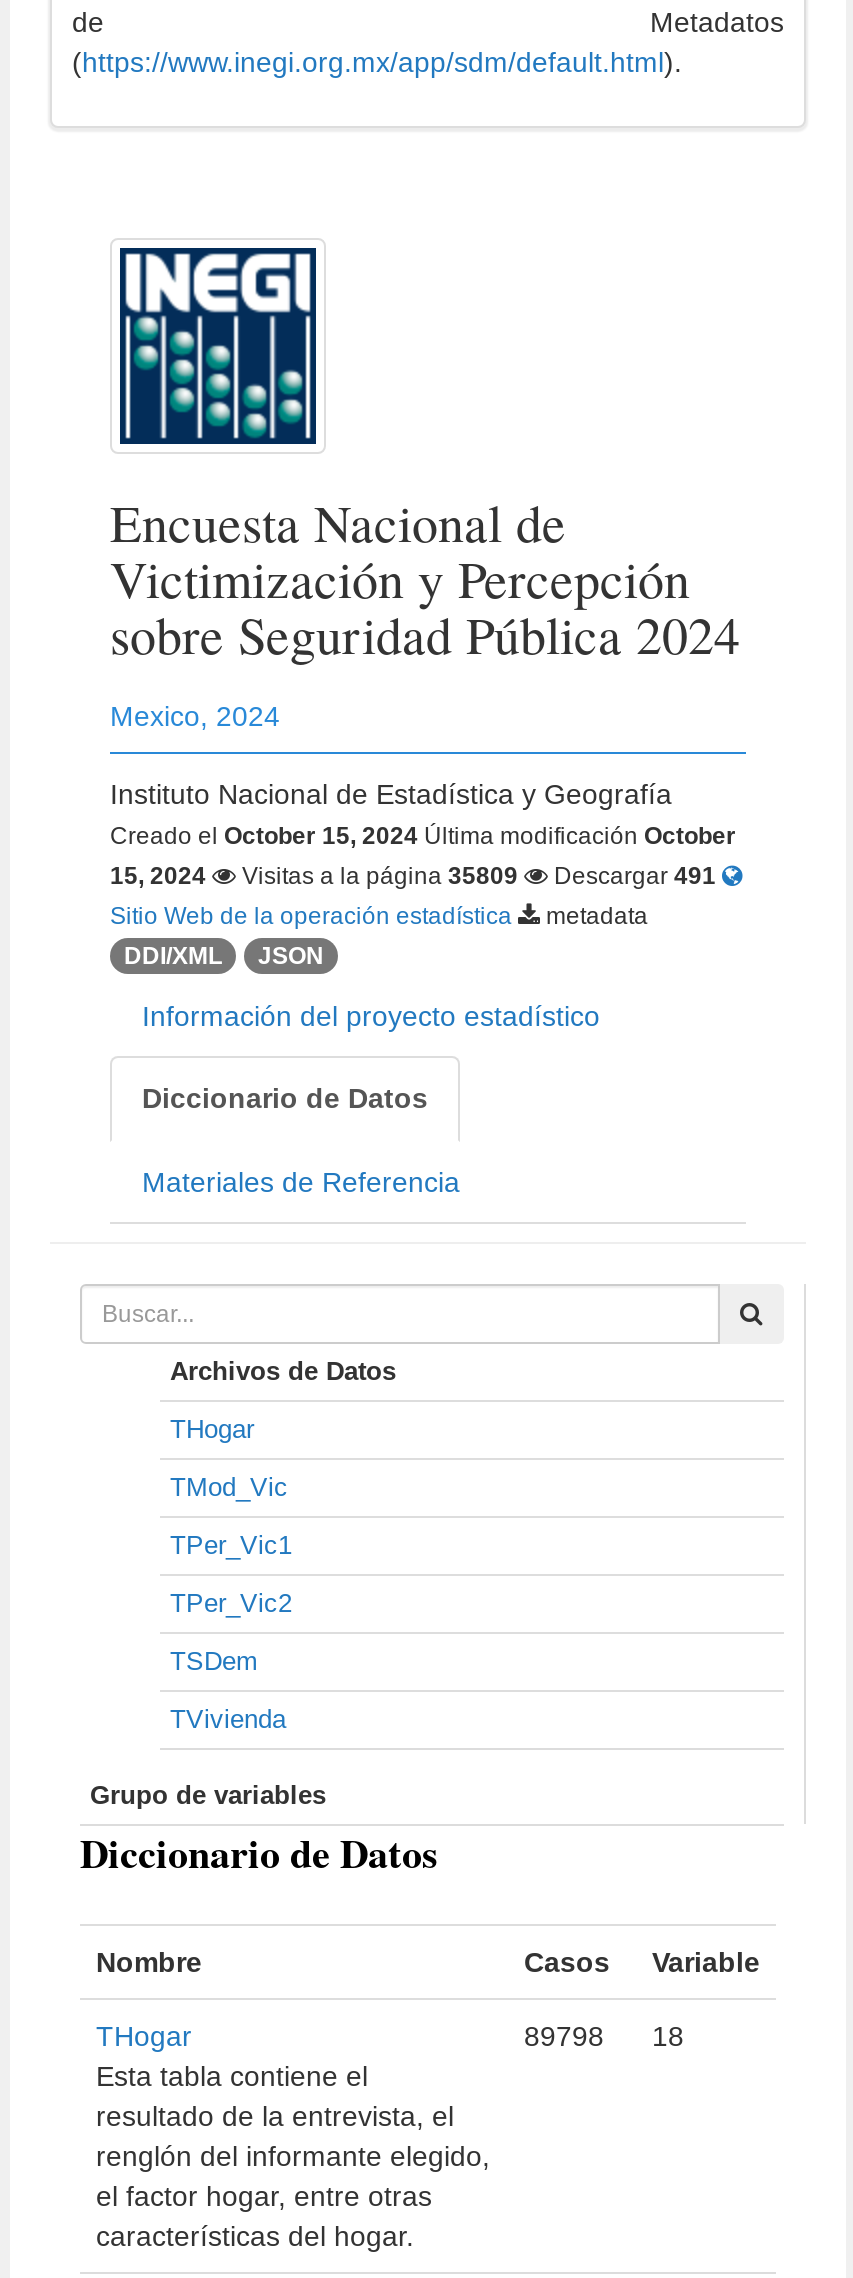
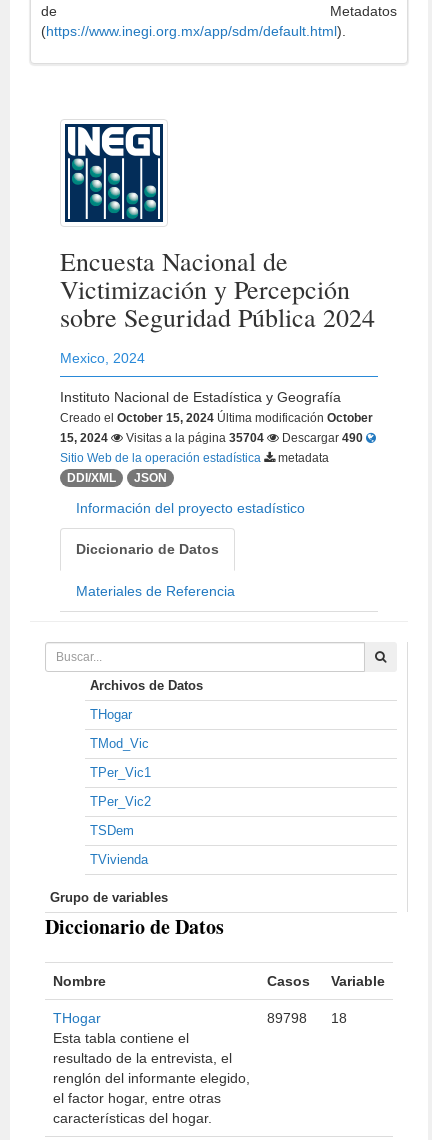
[236,862,518,890] Visitas a la página 35809 -> [123,431,264,445] Visitas a la página 35704
[548,862,716,890] Descargar 491 -> [279,431,363,445] Descargar 490

